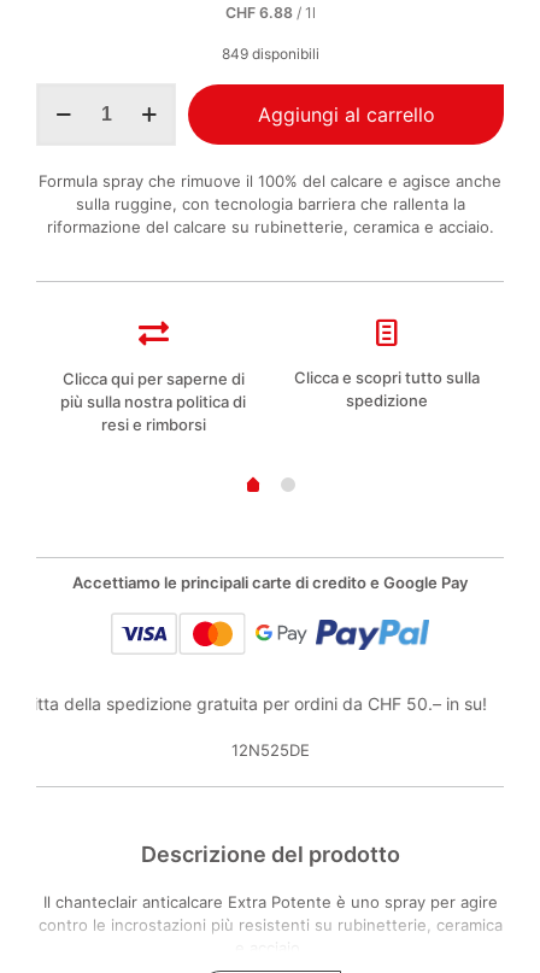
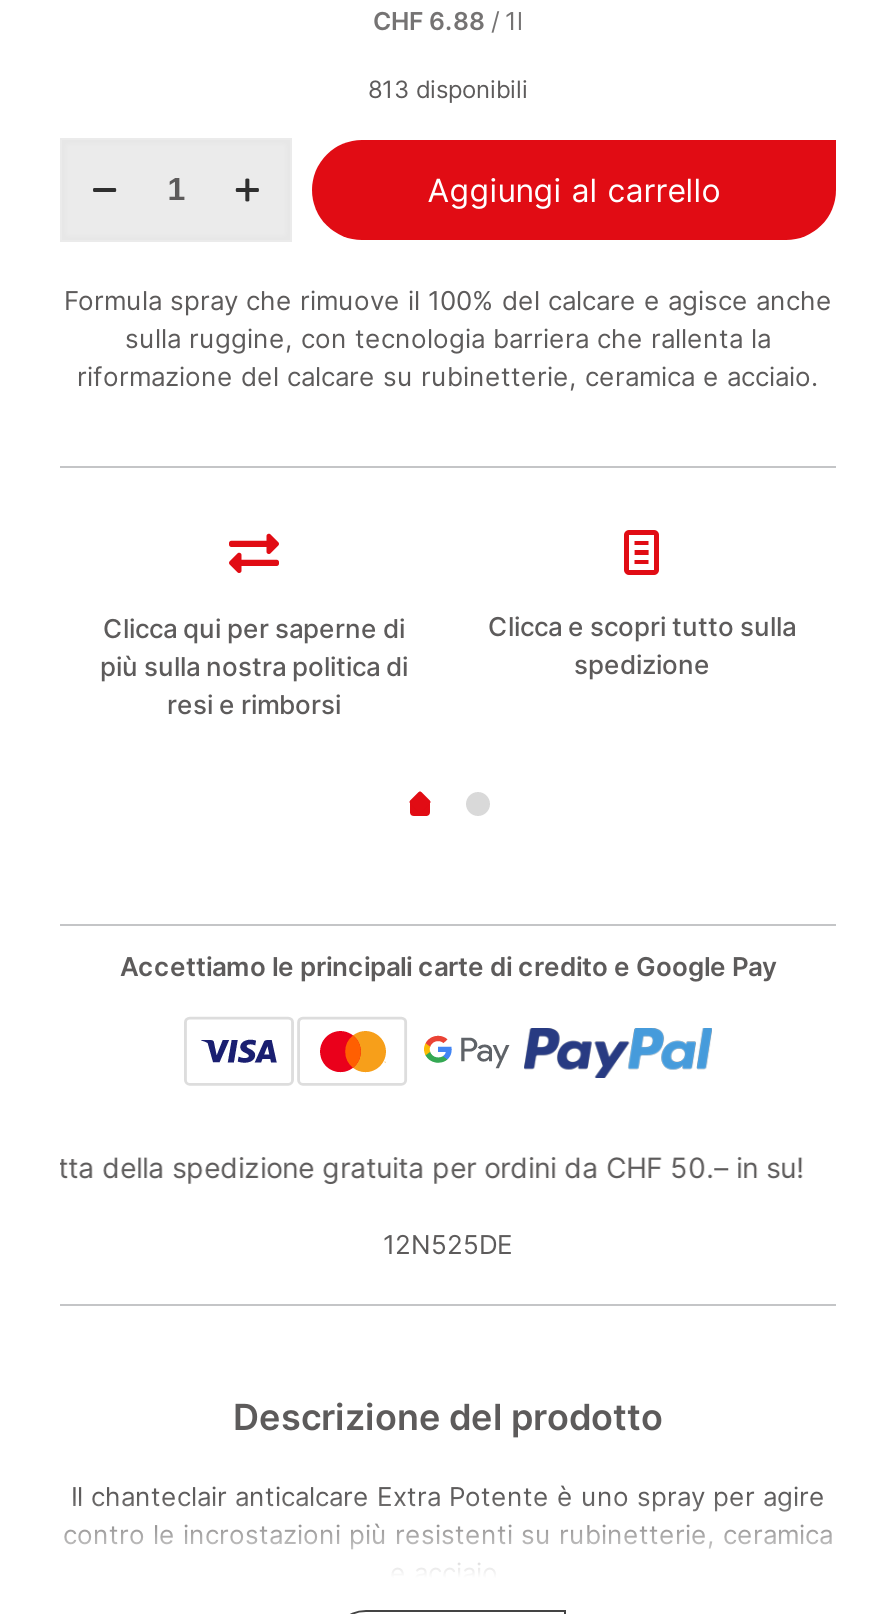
[221,45,319,63] 849 disponibili -> [368,75,528,105] 813 disponibili

